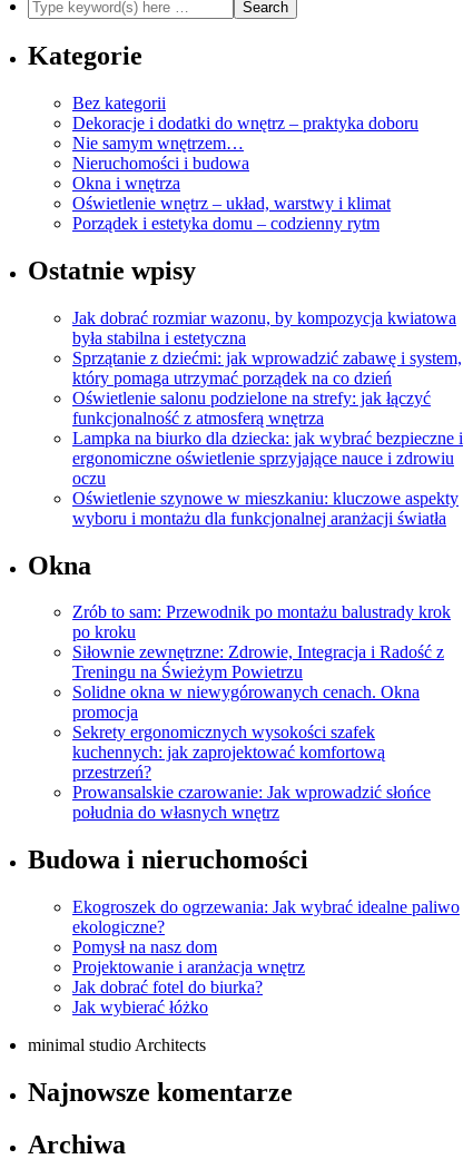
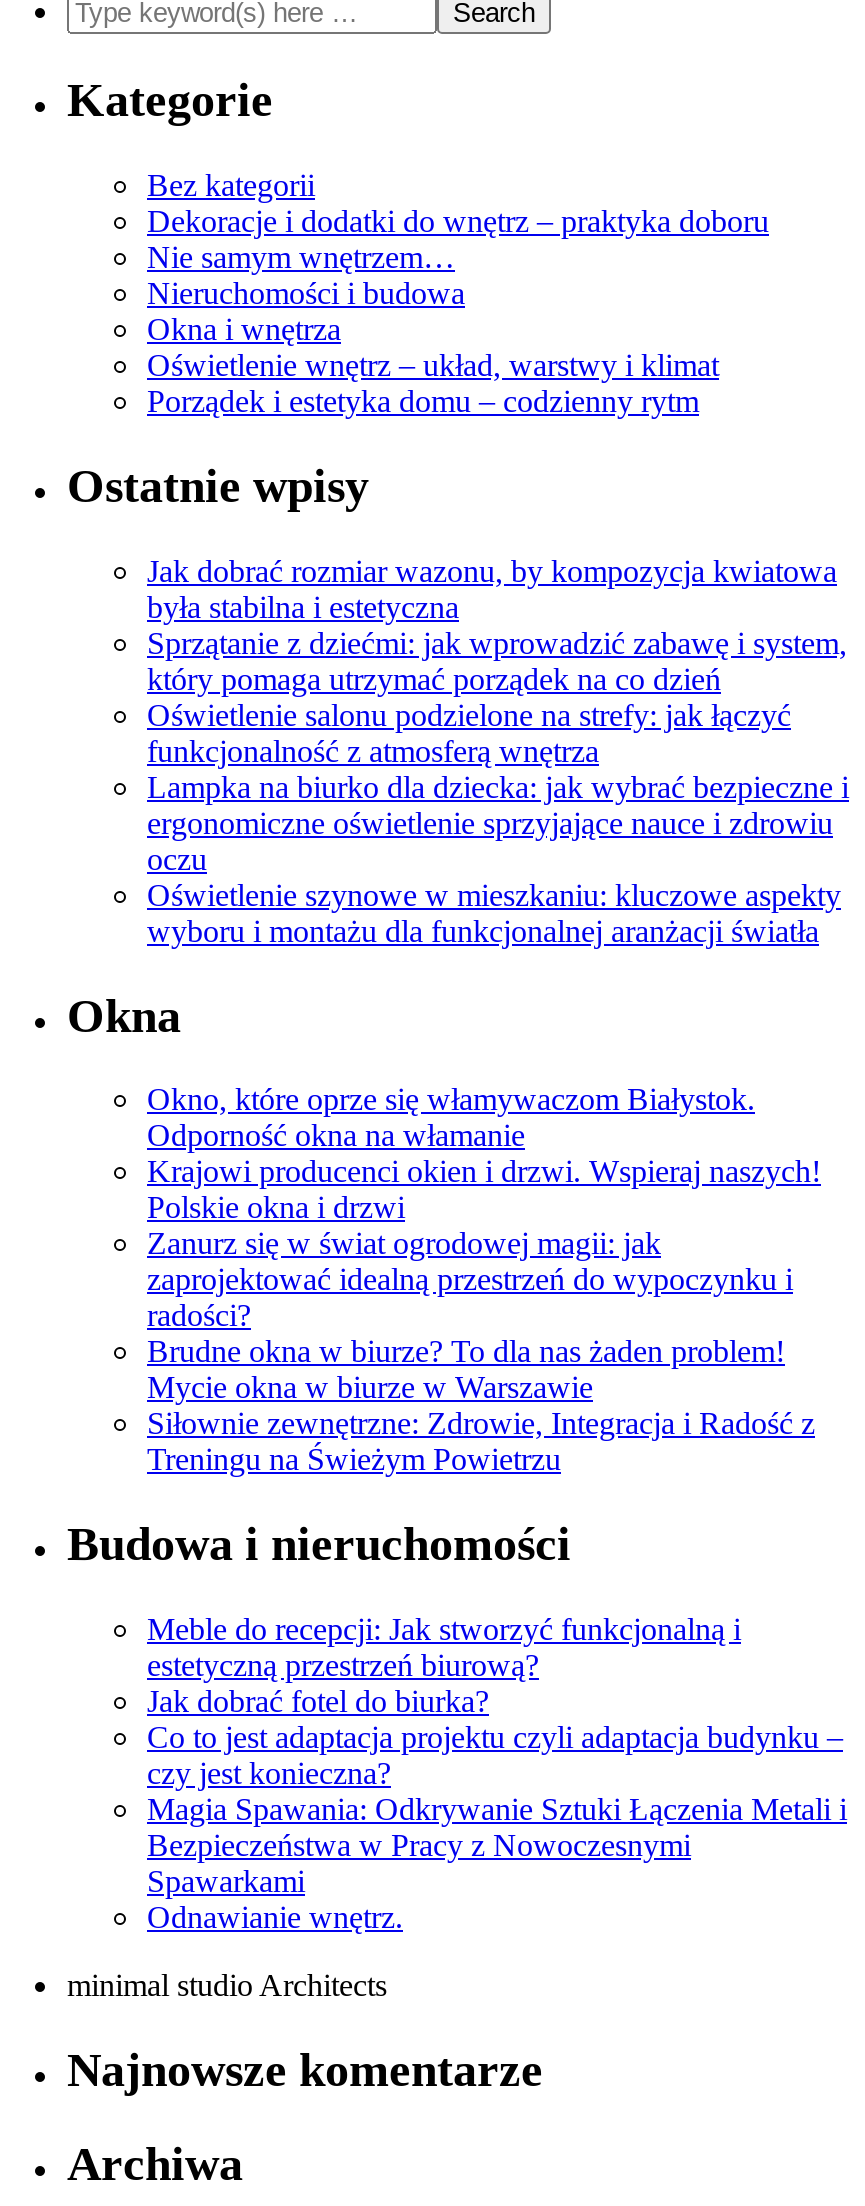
[72,603,451,642] Zrób to sam: Przewodnik po montażu balustrady krok | po kroku -> [147,1083,821,1405] Okno, które oprze się włamywaczom Białystok. | Odporność okna na włamanie | Krajowi producenci okien i drzwi. Wspieraj naszych! | Polskie okna i drzwi | Zanurz się w świat ogrodowej magii: jak | zaprojektować idealną przestrzeń do wypoczynku i | radości? | Brudne okna w biurze? To dla nas żaden problem! | Mycie okna w biurze w Warszawie
moved [72,643,444,682] -> [147,1407,815,1477]: Siłownie zewnętrzne: Zdrowie, Integracja i Radość z | Treningu na Świeżym Powietrzu
[72,683,431,822] Solidne okna w niewygórowanych cenach. Okna | promocja | Sekrety ergonomicznych wysokości szafek | kuchennych: jak zaprojektować komfortową | przestrzeń? | Prowansalskie czarowanie: Jak wprowadzić słońce | południa do własnych wnętrz -> none
[72,898,460,977] Ekogroszek do ogrzewania: Jak wybrać idealne paliwo | ekologiczne? | Pomysł na nasz dom | Projektowanie i aranżacja wnętrz -> [147,1612,741,1682] Meble do recepcji: Jak stworzyć funkcjonalną i | estetyczną przestrzeń biurową?
moved [72,978,263,997] -> [147,1684,489,1718]: Jak dobrać fotel do biurka?
[72,998,208,1017] Jak wybierać łóżko -> [147,1720,847,1934] Co to jest adaptacja projektu czyli adaptacja budynku – | czy jest konieczna? | Magia Spawania: Odkrywanie Sztuki Łączenia Metali i | Bezpieczeństwa w Pracy z Nowoczesnymi | Spawarkami | Odnawianie wnętrz.

